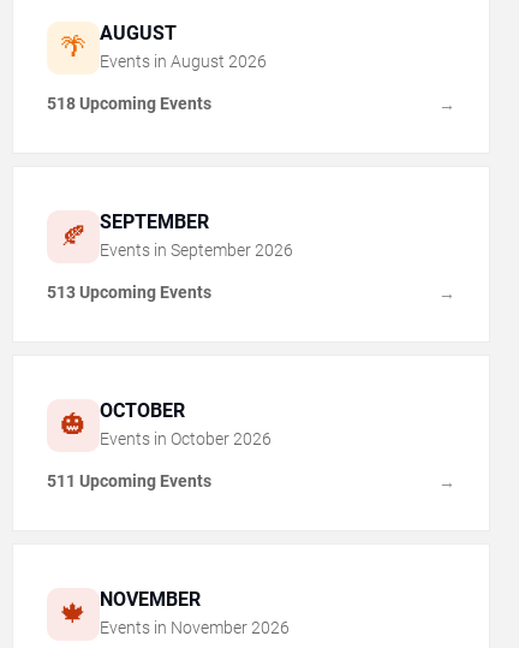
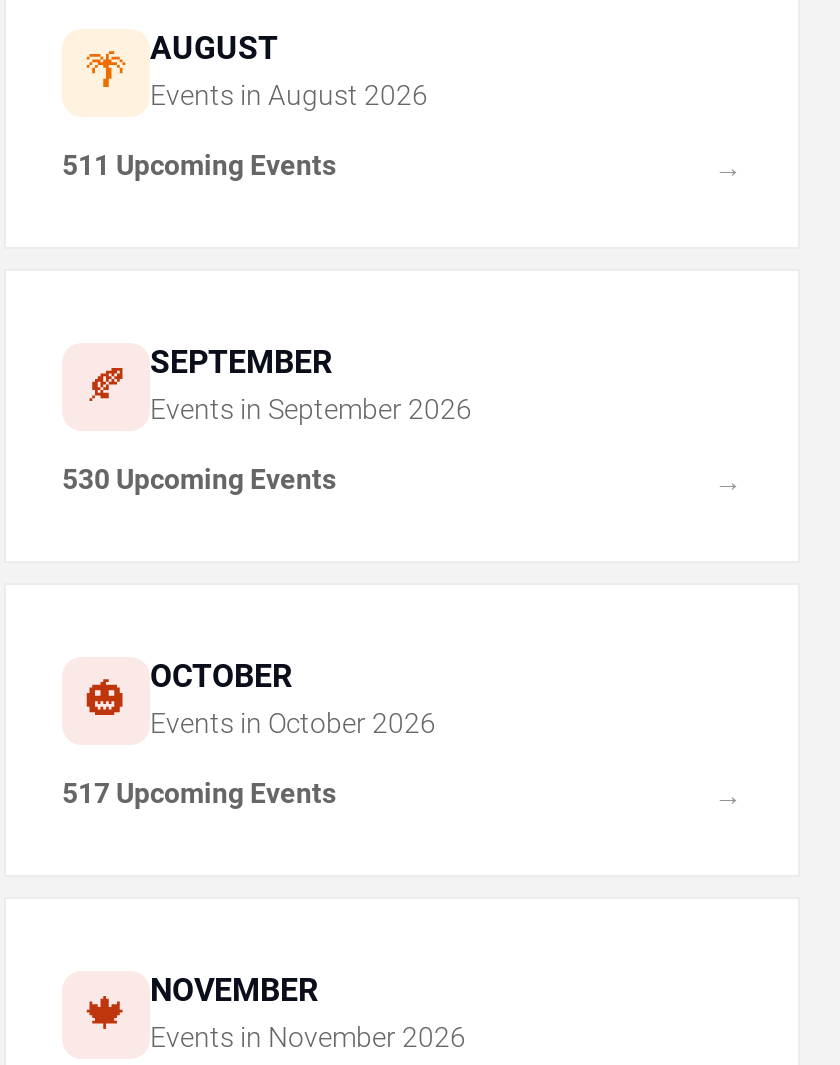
[47,94,211,113] 518 Upcoming Events -> none
[47,283,211,302] 513 Upcoming Events -> [62,463,336,495] 530 Upcoming Events
none -> [62,777,336,809] 517 Upcoming Events
moved [47,472,211,491] -> [62,149,336,181]: 511 Upcoming Events

